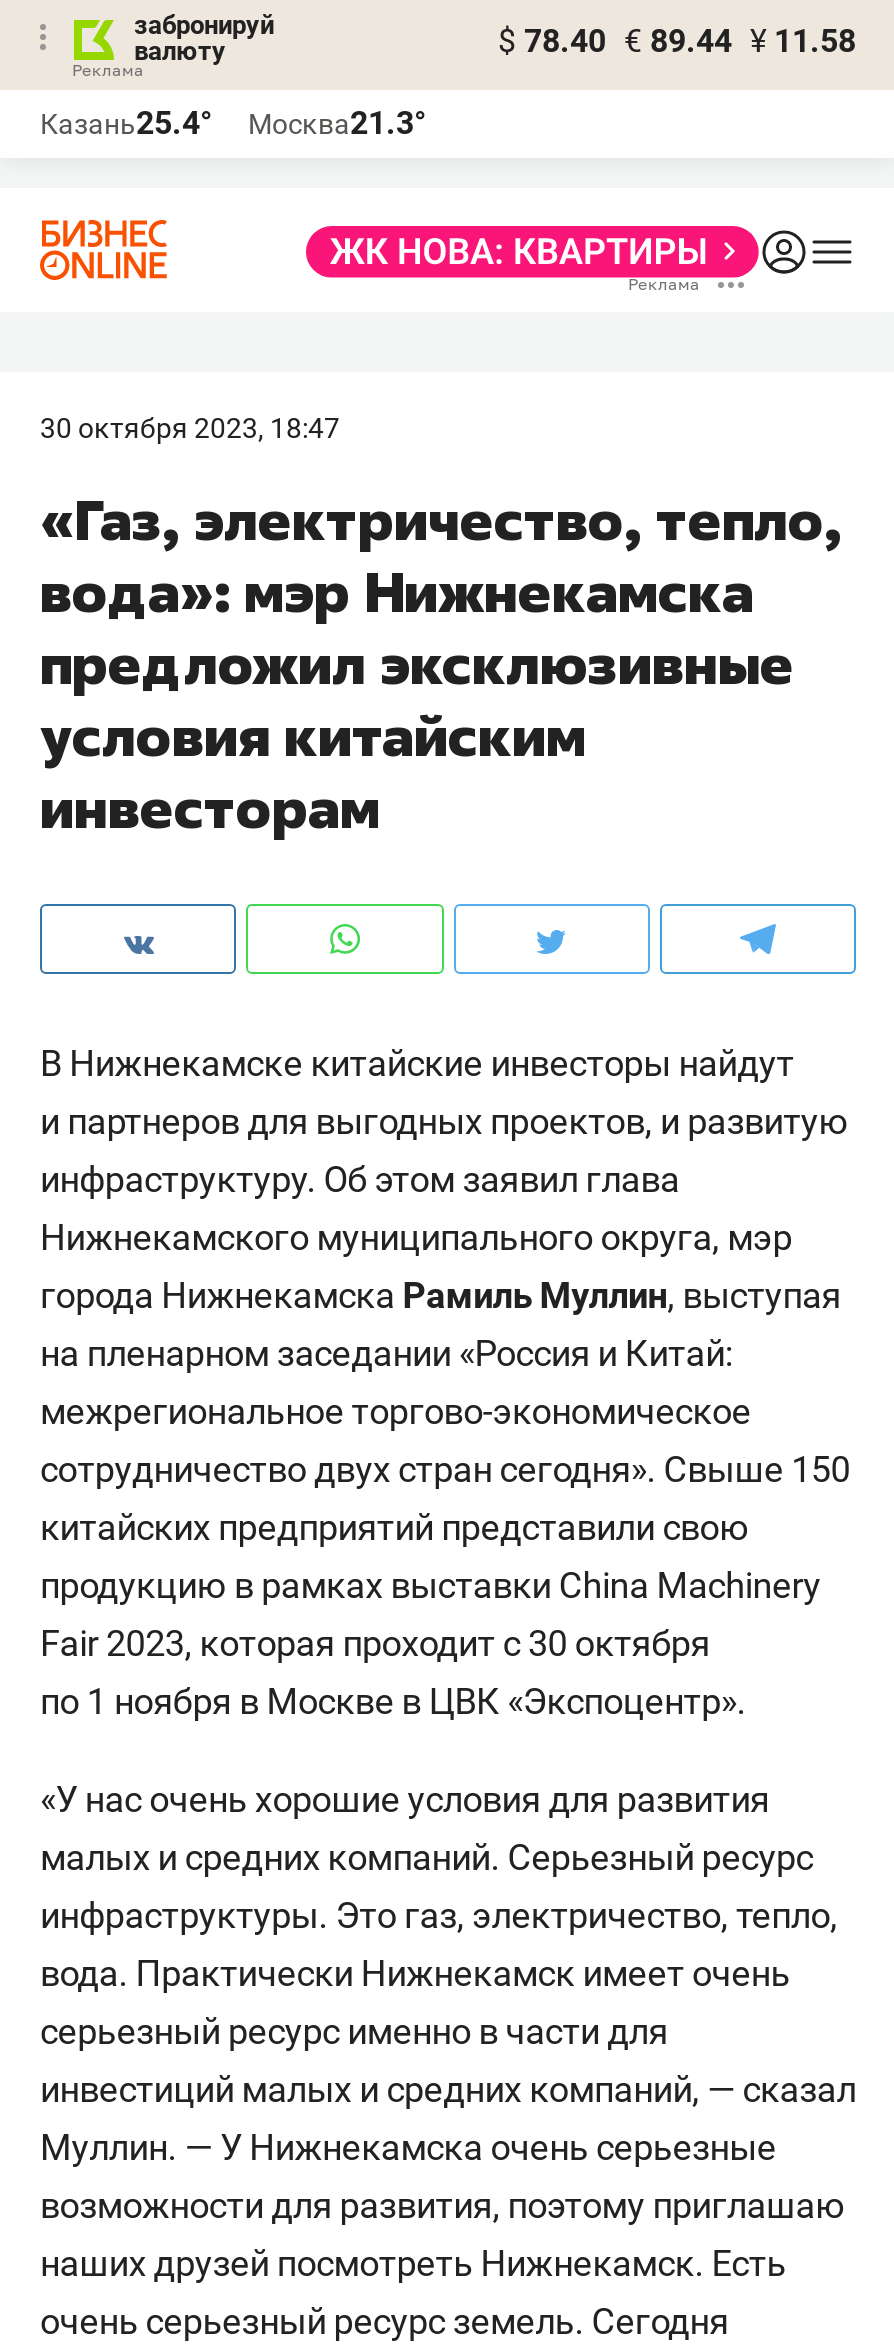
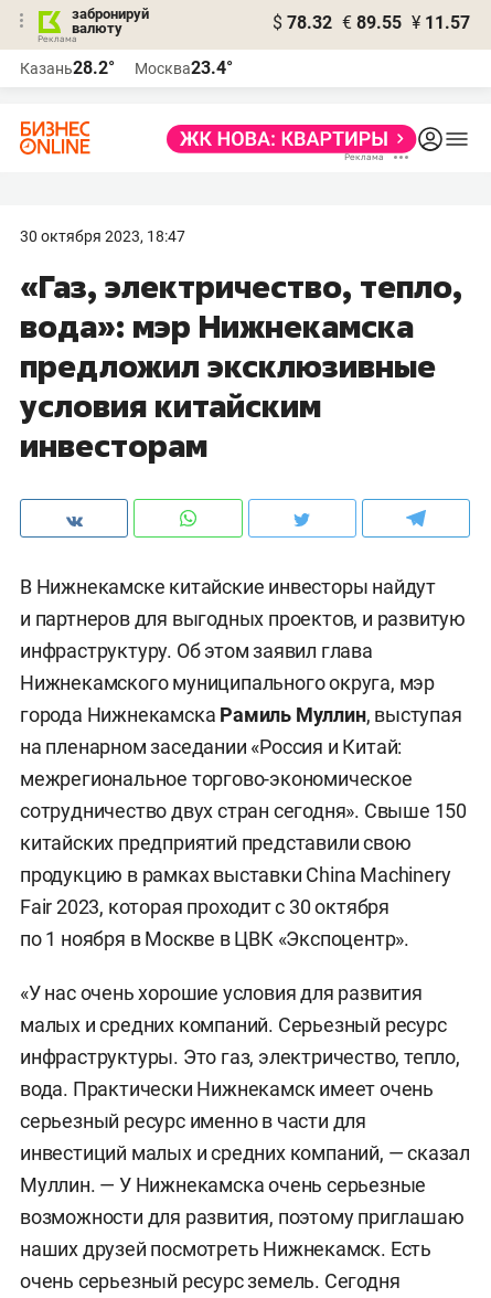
[498,22,856,60] $ 78.40 € 89.44 ¥ 11.58 -> [273,12,470,33] $ 78.32 € 89.55 ¥ 11.57
[40,104,212,142] Казань25.4° -> [20,57,115,78] Казань28.2°
[248,104,426,142] Москва21.3° -> [135,57,233,78] Москва23.4°

